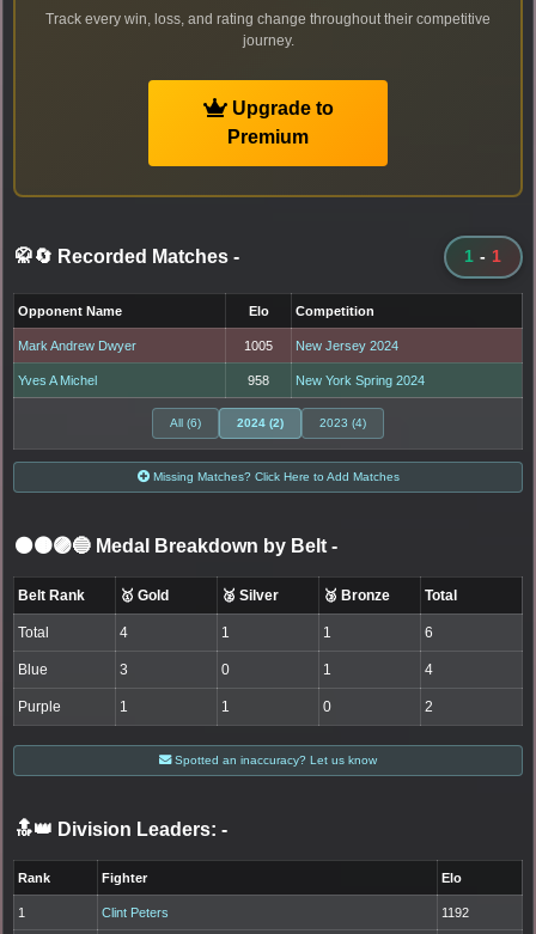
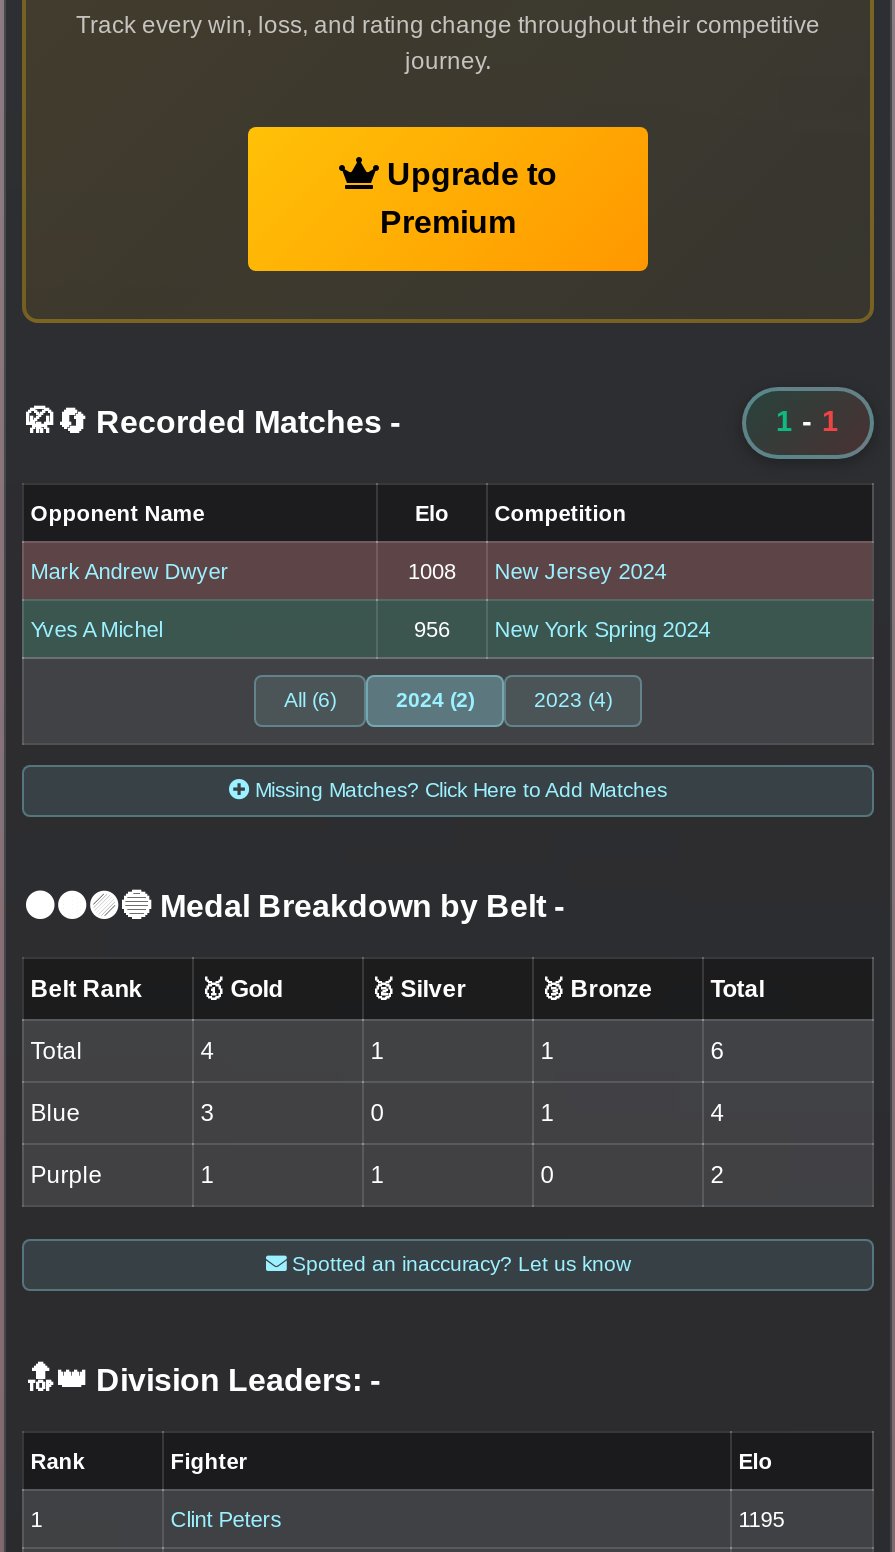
[244,338,399,352] 1005 New Jersey 2024 -> [408,558,666,582] 1008 New Jersey 2024
[248,373,425,387] 958 New York Spring 2024 -> [414,616,710,640] 956 New York Spring 2024
[442,905,469,919] 1192 -> [738,1506,784,1530] 1195

